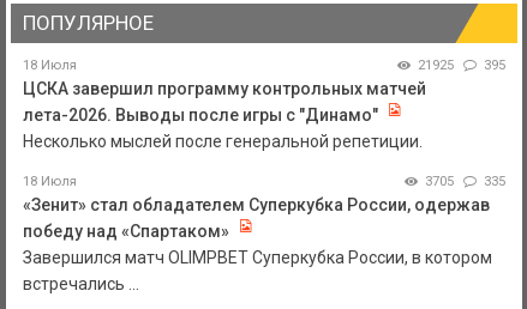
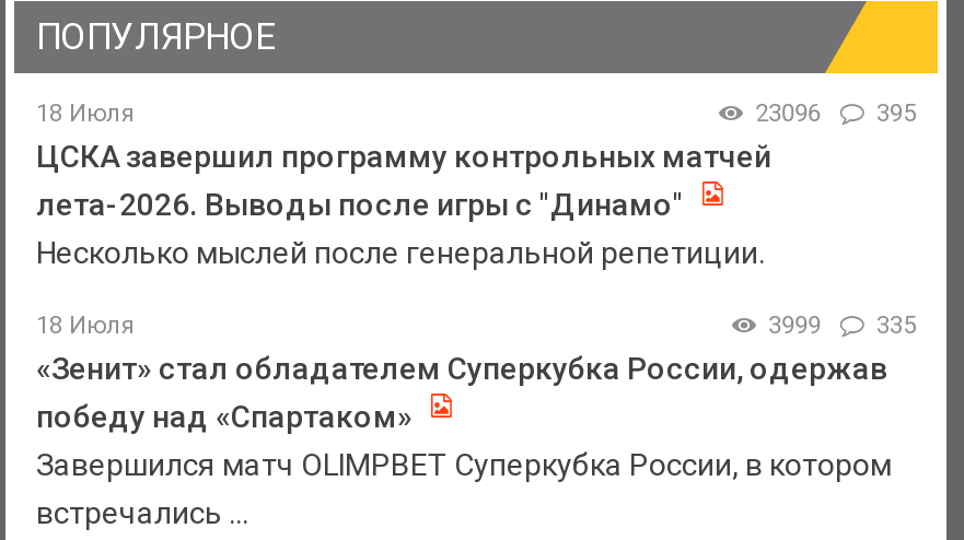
[417,58,505,73] 21925 395 -> [755,100,916,128] 23096 395
[425,174,505,189] 3705 335 -> [769,312,916,340] 3999 335

